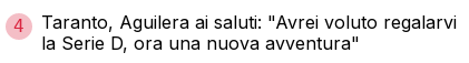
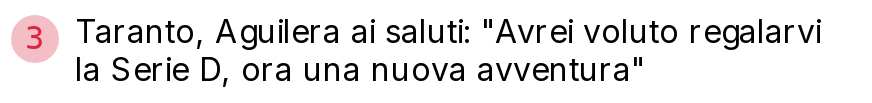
[13,11,457,36] 4 Taranto, Aguilera ai saluti: "Avrei voluto regalarvi -> [25,10,821,56] 3 Taranto, Aguilera ai saluti: "Avrei voluto regalarvi

